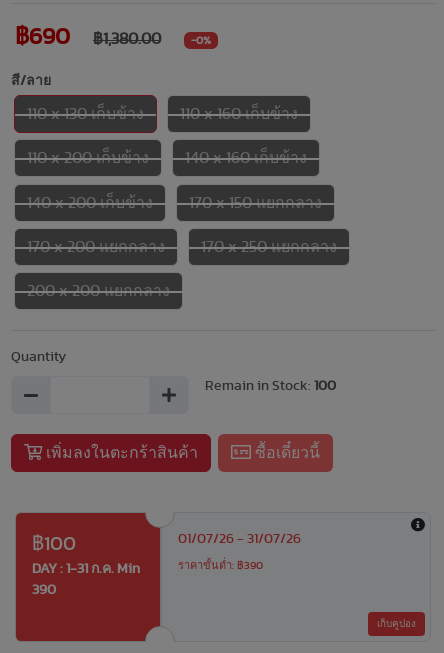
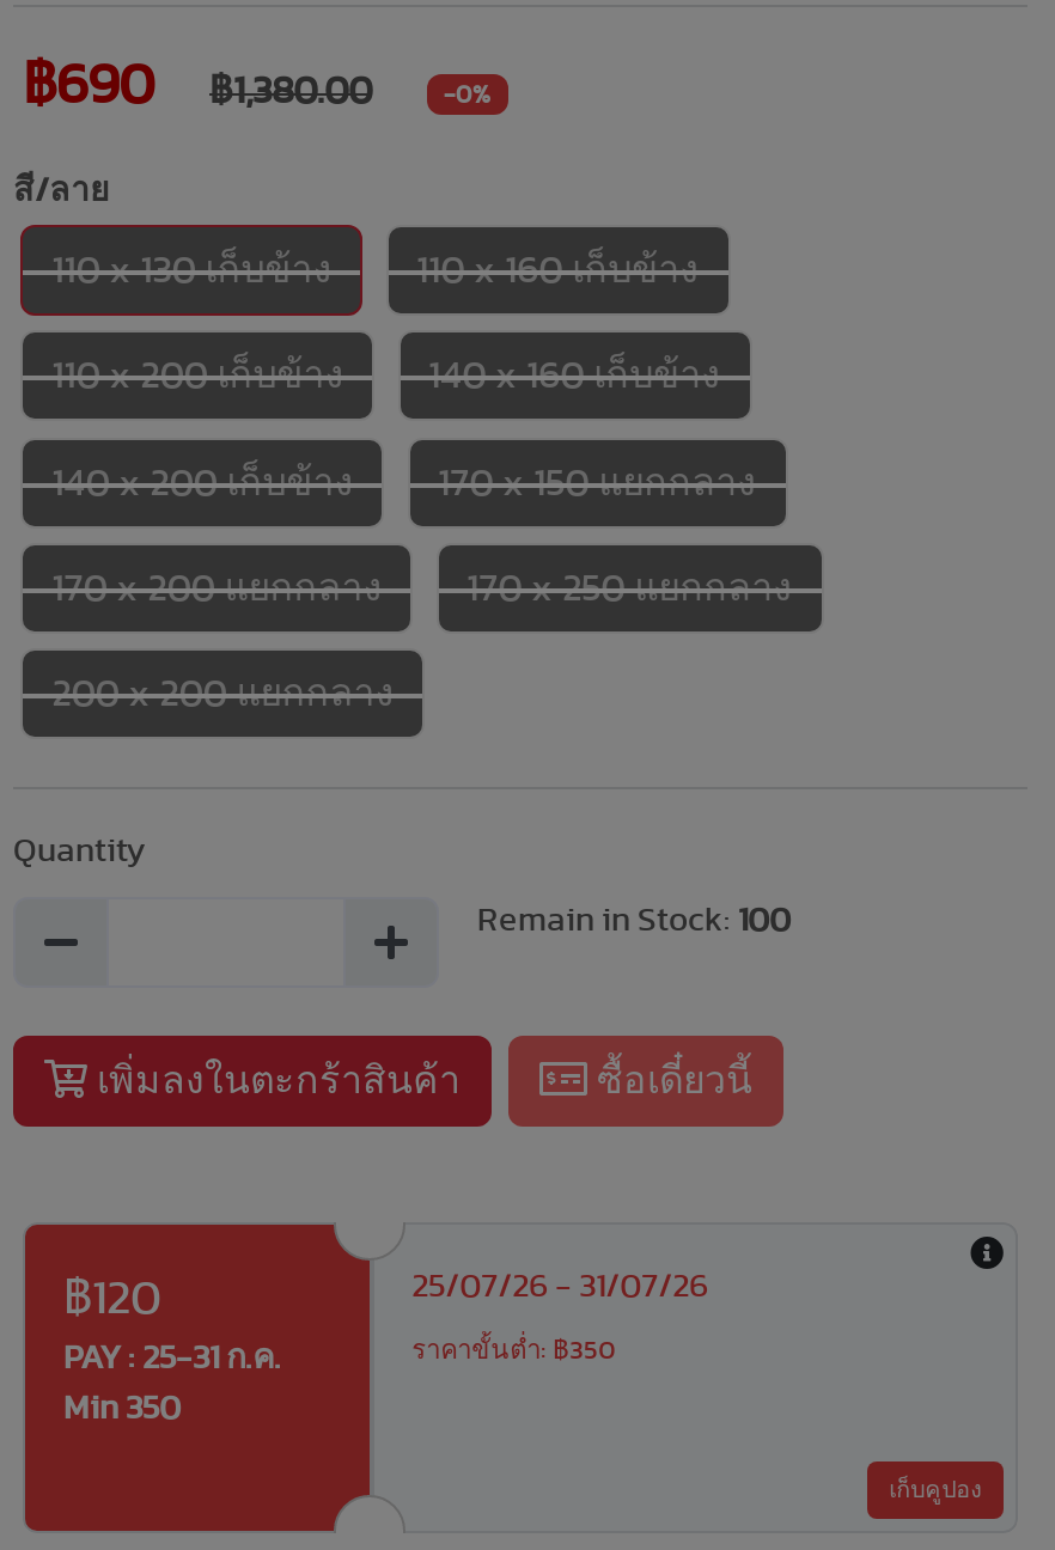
[32,534,140,576] ฿100 | DAY : 1-31 ก.ค. Min -> [63,1274,281,1374] ฿120 | PAY : 25-31 ก.ค.
[178,532,301,546] 01/07/26 - 31/07/26 -> [412,1269,708,1303] 25/07/26 - 31/07/26
[178,560,263,571] ราคาขั้นต่ำ: ฿390 -> [412,1336,615,1362] ราคาขั้นต่ำ: ฿350
[32,583,56,597] 390 -> [63,1391,181,1425] Min 350

